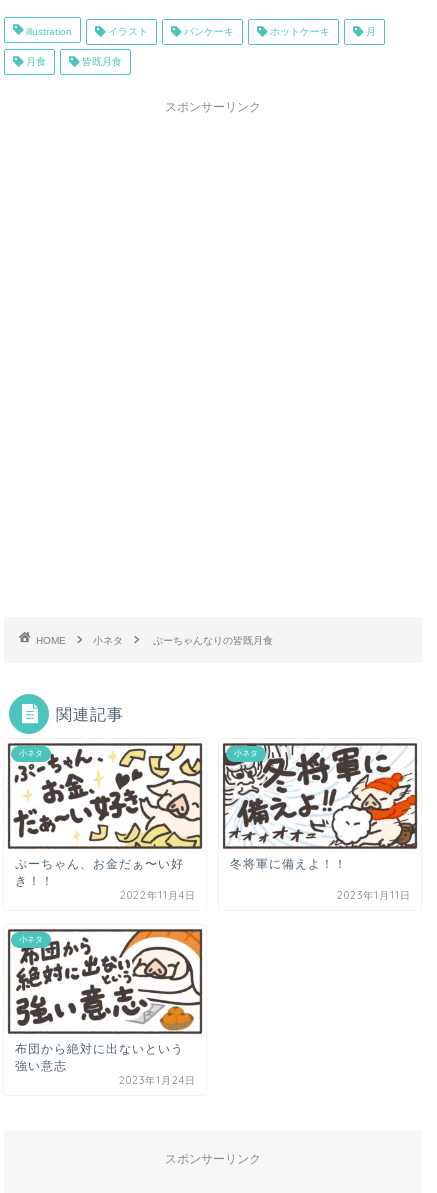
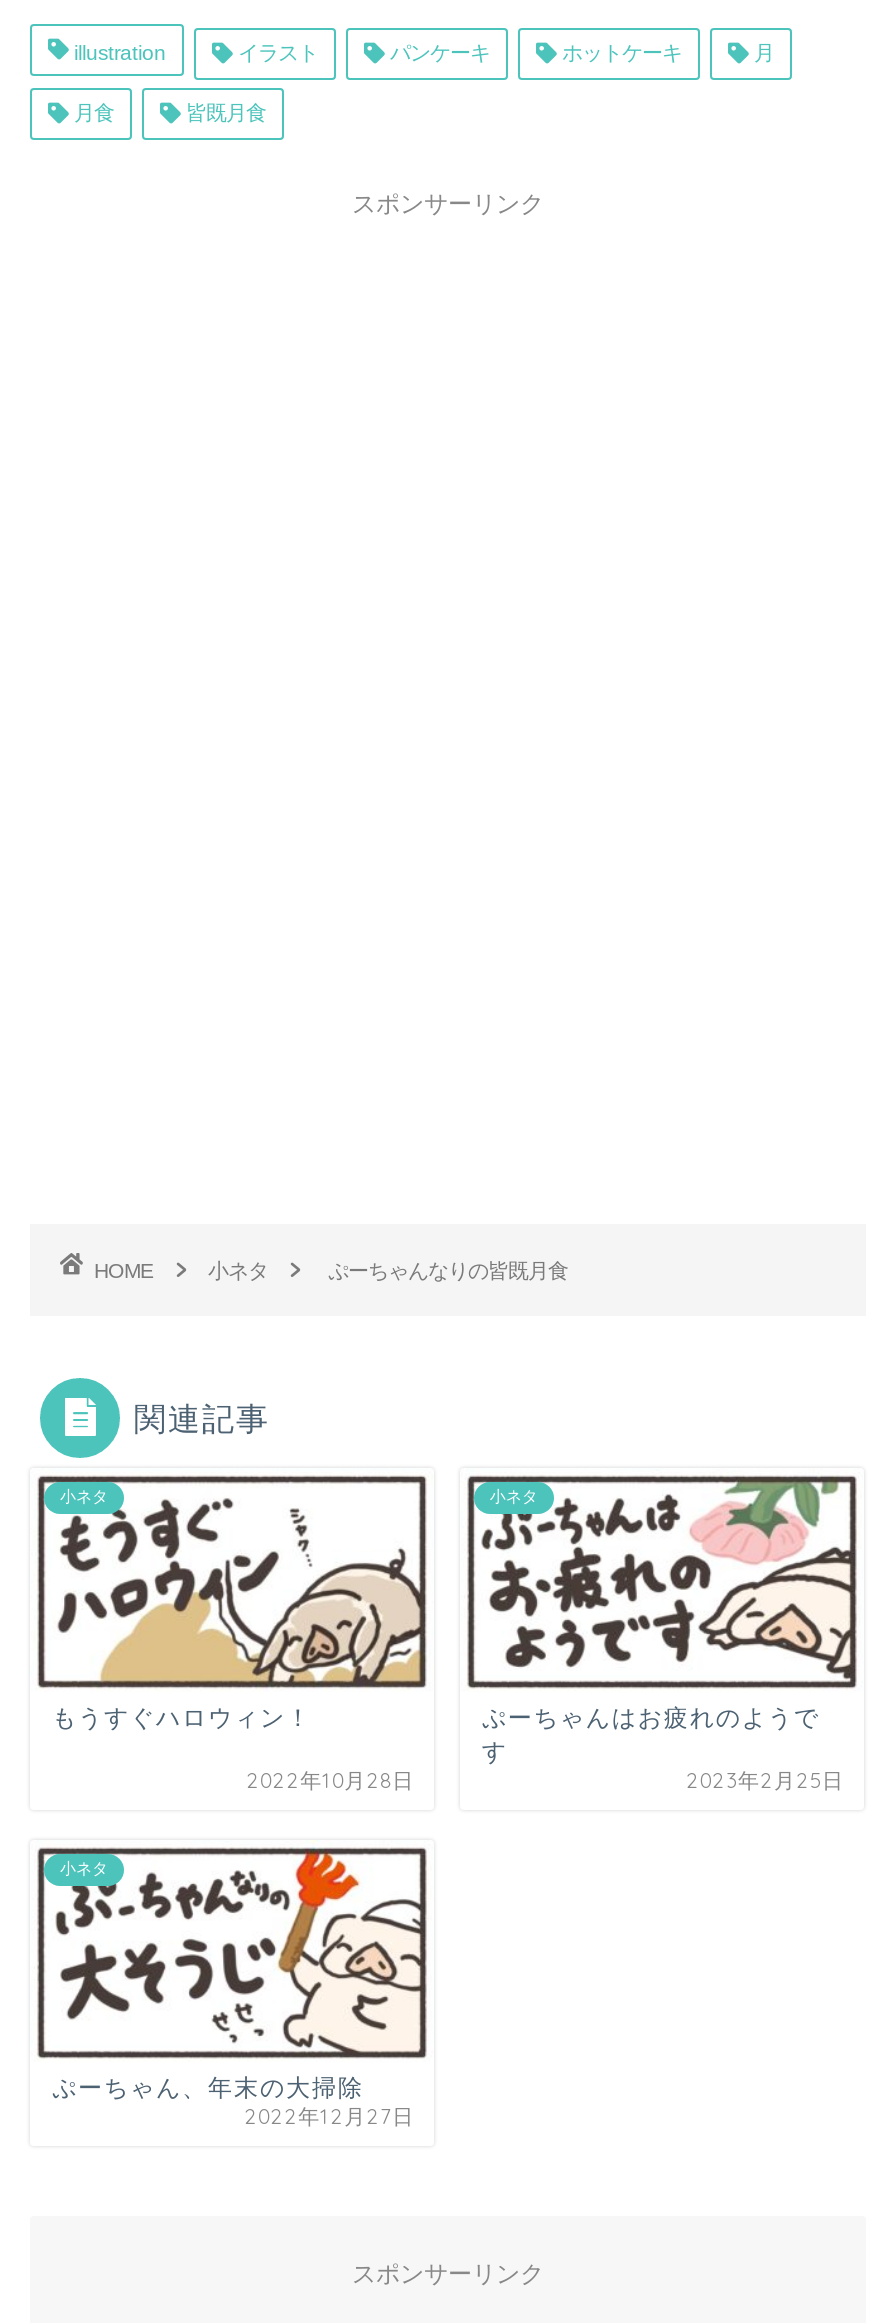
[10,745,201,901] [image] | ぷーちゃん、お金だぁ〜い好 | き！！ | 2022年11月4日 -> [40,1478,424,1793] [image] | もうすぐハロウィン！ | 2022年10月28日
[224,744,416,901] [image] | 冬将軍に備えよ！！ | 2023年1月11日 -> [470,1478,854,1793] [image] | ぷーちゃんはお疲れのようで | す | 2023年2月25日
[10,930,201,1087] [image] | 布団から絶対に出ないという | 強い意志 | 2023年1月24日 -> [40,1850,424,2131] [image] | ぷーちゃん、年末の大掃除 | 2022年12月27日

